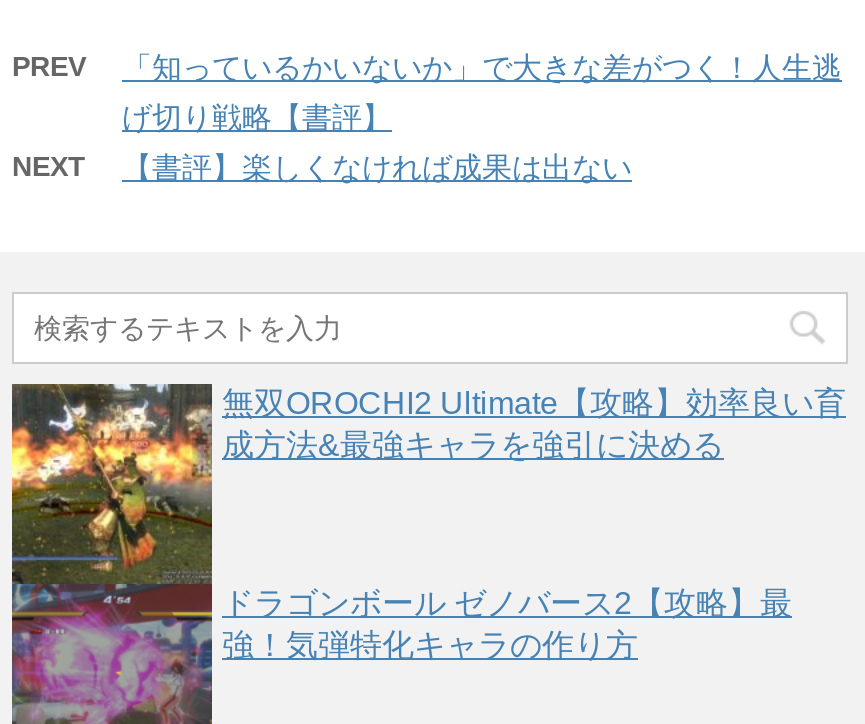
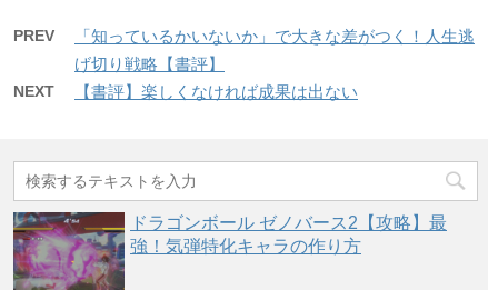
[10,384,846,584] [image] | 無双OROCHI2 Ultimate【攻略】効率良い育 | 成方法&最強キャラを強引に決める -> none

